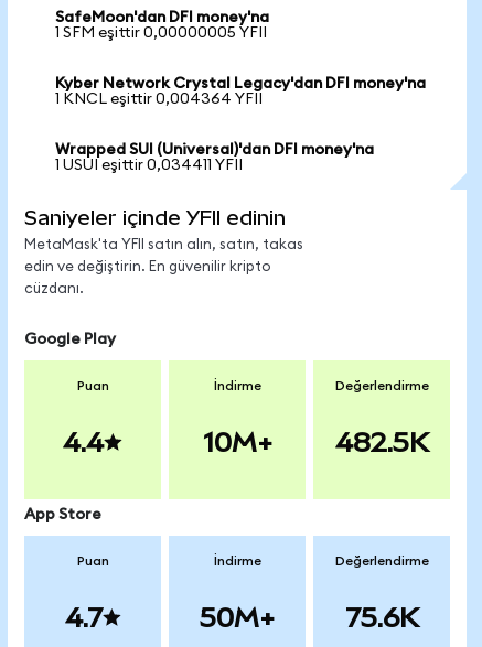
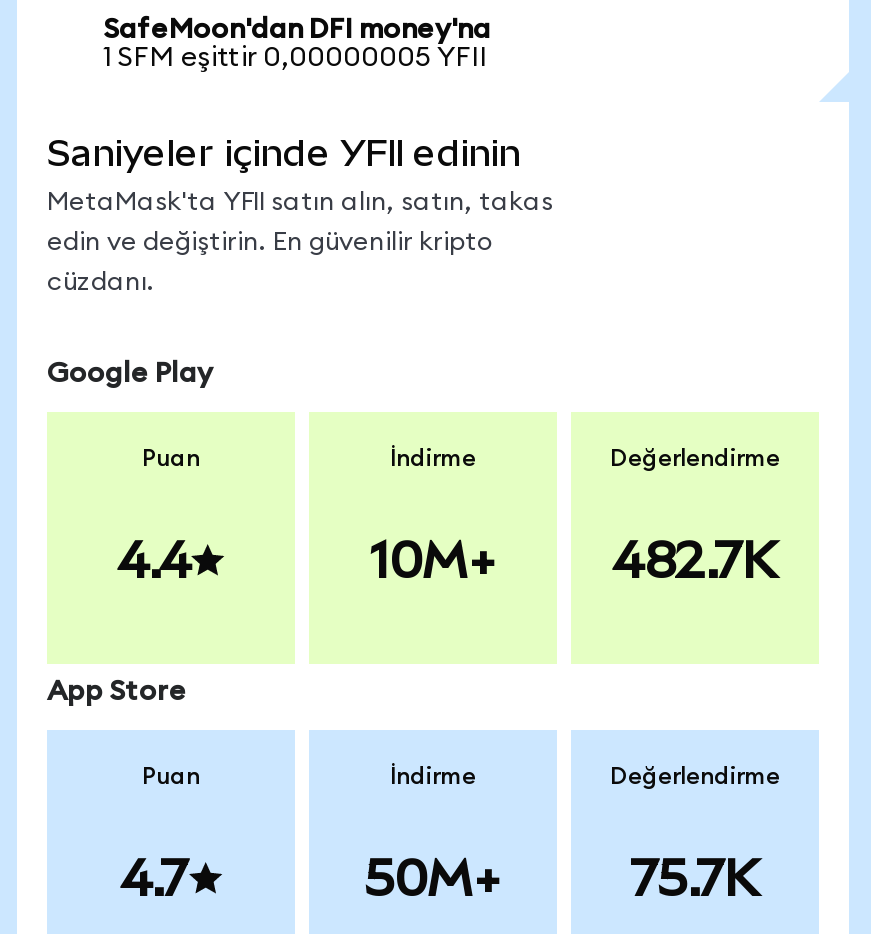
[55,76,426,173] Kyber Network Crystal Legacy'dan DFI money'na | 1 KNCL eşittir 0,004364 YFII | Wrapped SUI (Universal)'dan DFI money'na | 1 USUI eşittir 0,034411 YFII -> none
[335,427,429,457] 482.5K -> [612,532,778,588] 482.7K
[345,602,419,633] 75.6K -> [630,850,760,906] 75.7K

